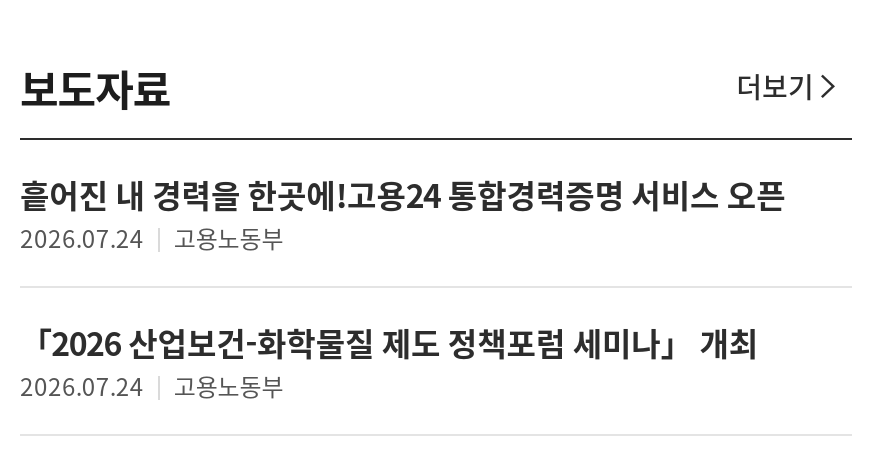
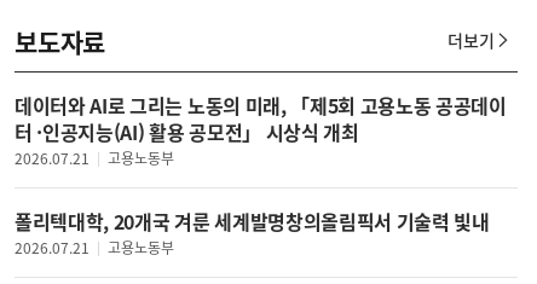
[20,170,786,256] 흩어진 내 경력을 한곳에!고용24 통합경력증명 서비스 오픈 | 2026.07.24 -> [15,91,507,169] 데이터와 AI로 그리는 노동의 미래, 「제5회 고용노동 공공데이 | 터 ·인공지능(AI) 활용 공모전」 시상식 개최 | 2026.07.21
[20,318,758,404] 「2026 산업보건-화학물질 제도 정책포럼 세미나」 개최 | 2026.07.24 -> [15,207,490,259] 폴리텍대학, 20개국 겨룬 세계발명창의올림픽서 기술력 빛내 | 2026.07.21

